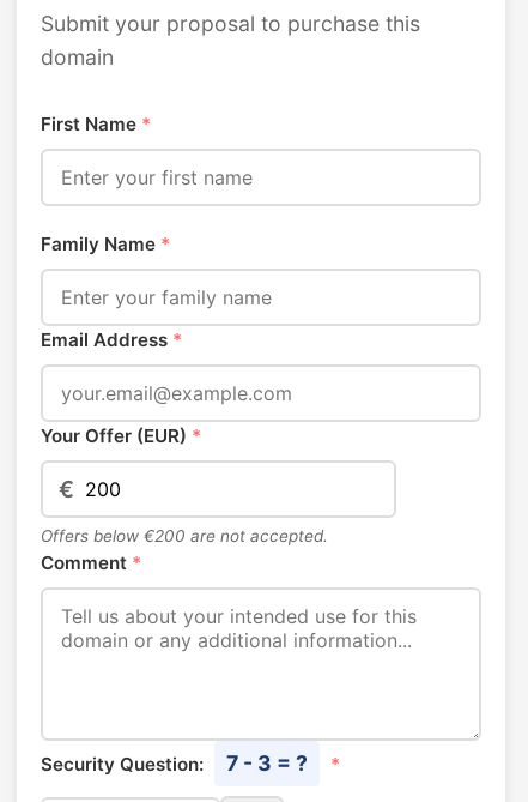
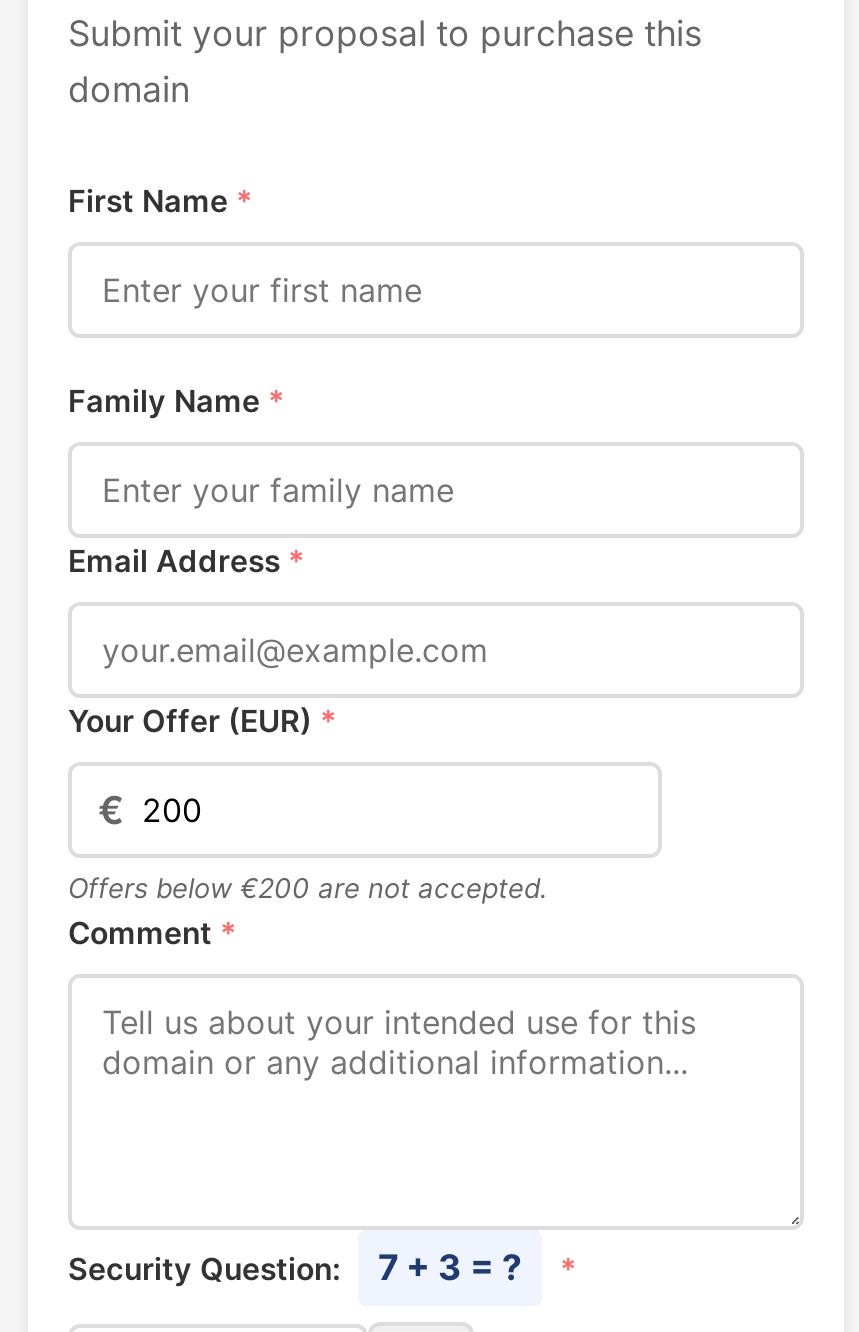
[226,750,308,776] 7 - 3 = ? -> [378,1246,522,1288] 7 + 3 = ?

